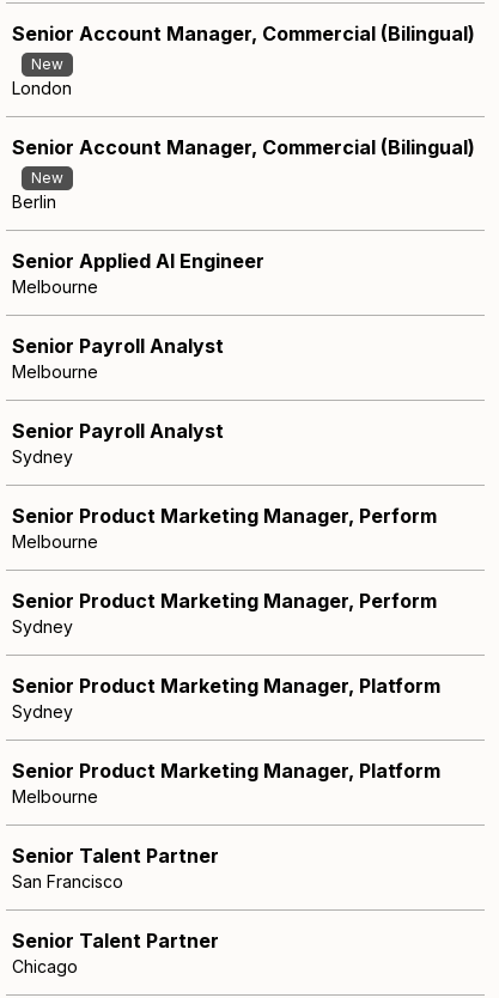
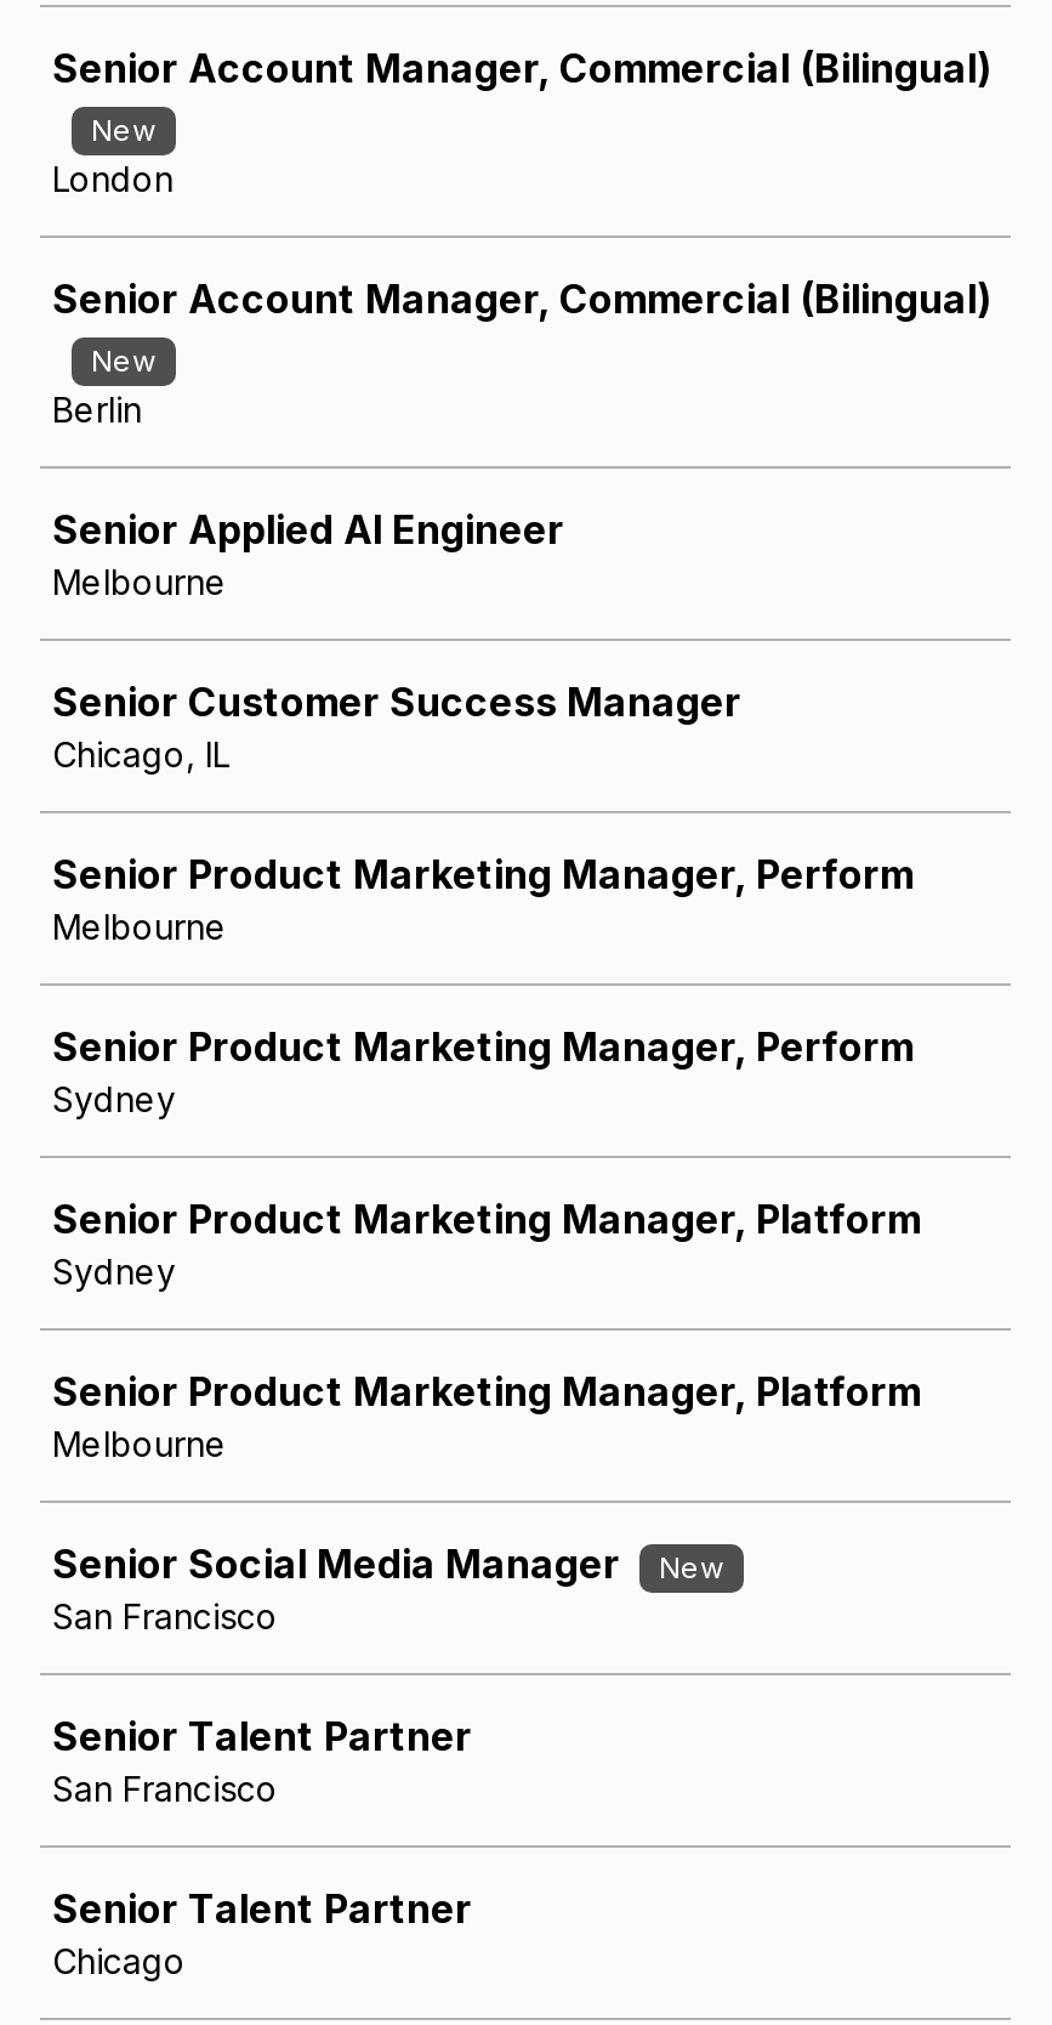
[12,334,224,467] Senior Payroll Analyst | Melbourne | Senior Payroll Analyst | Sydney -> [52,677,741,775] Senior Customer Success Manager | Chicago, IL
moved [12,504,440,807] -> [52,850,921,1464]: Senior Product Marketing Manager, Perform | Melbourne | Senior Product Marketing Manager, Perform | Sydney | Senior Product Marketing Manager, Platform | Sydney | Senior Product Marketing Manager, Platform | Melbourne
none -> [52,1539,724,1637] Senior Social Media Manager | New | San Francisco

